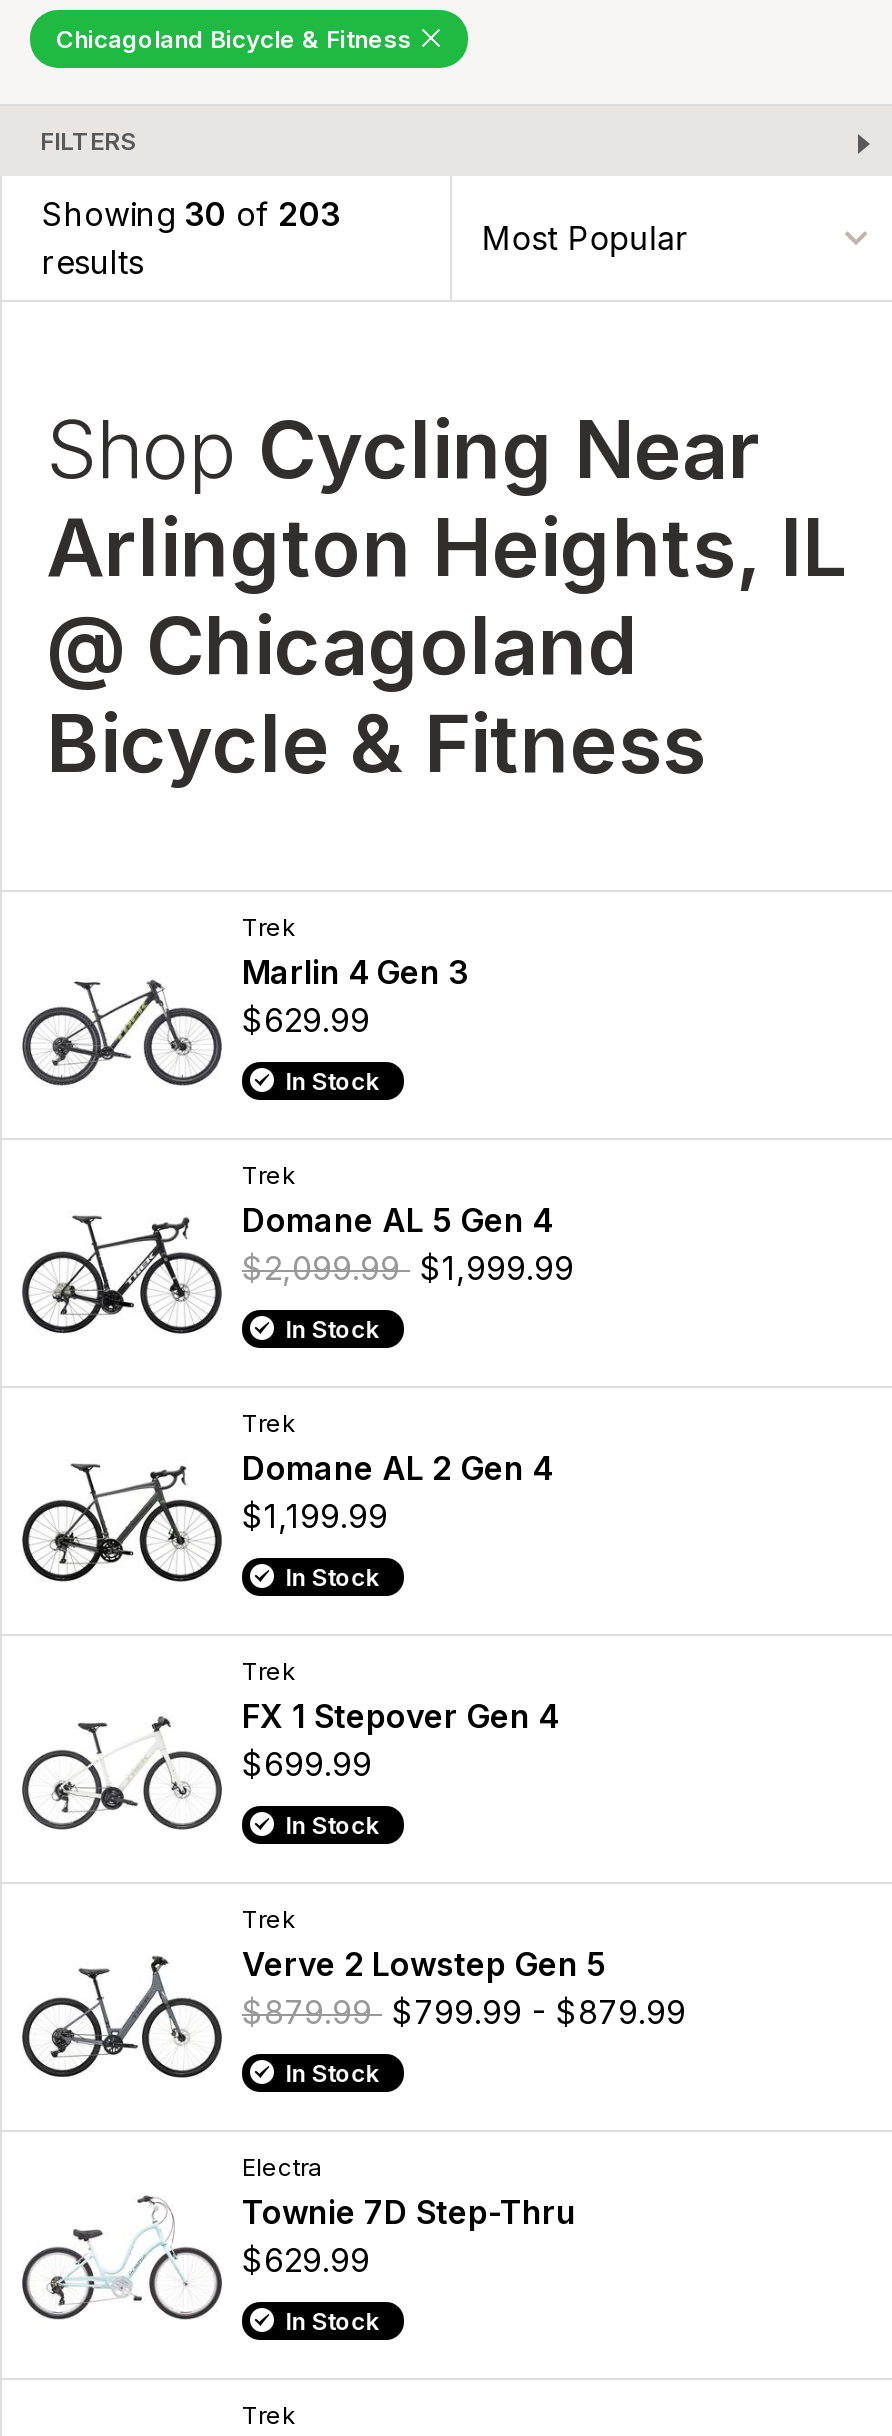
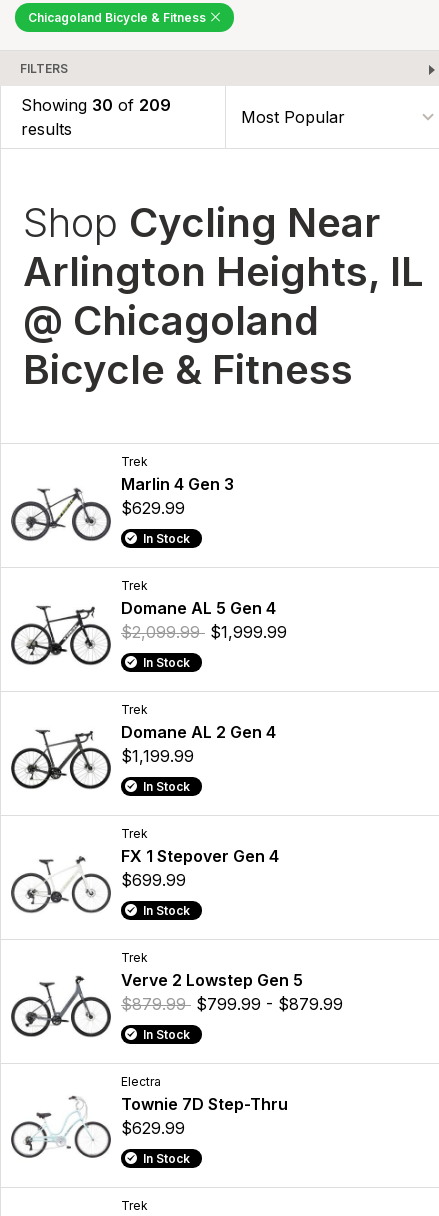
[42,195,340,235] Showing 30 of 203 -> [21,95,171,115] Showing 30 of 209

